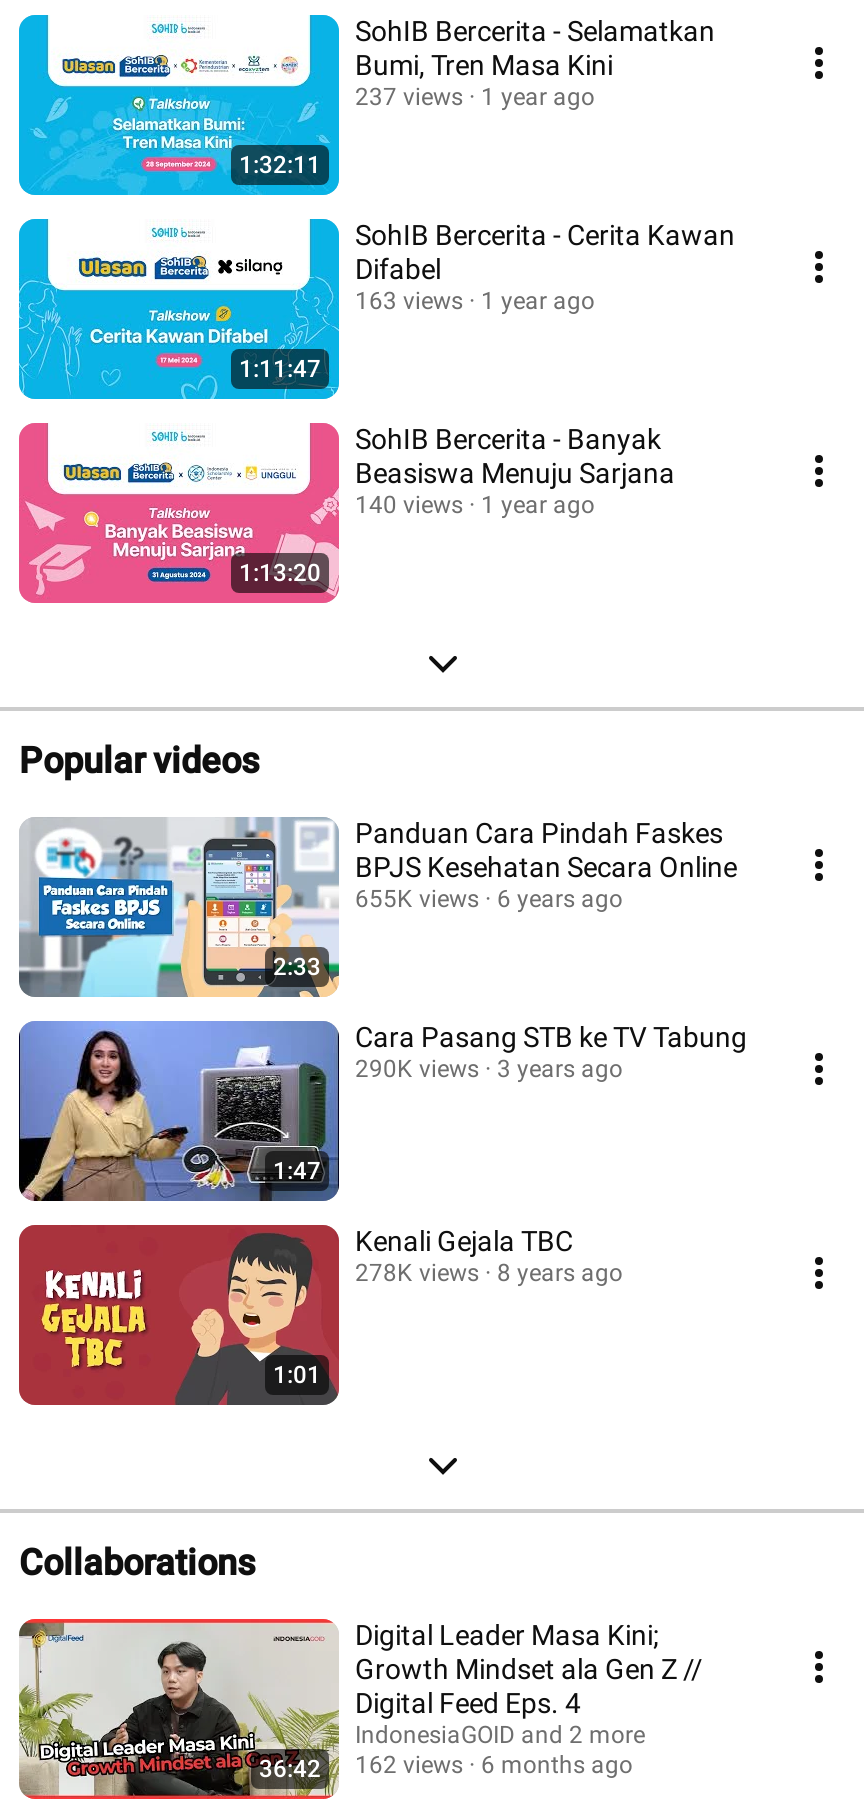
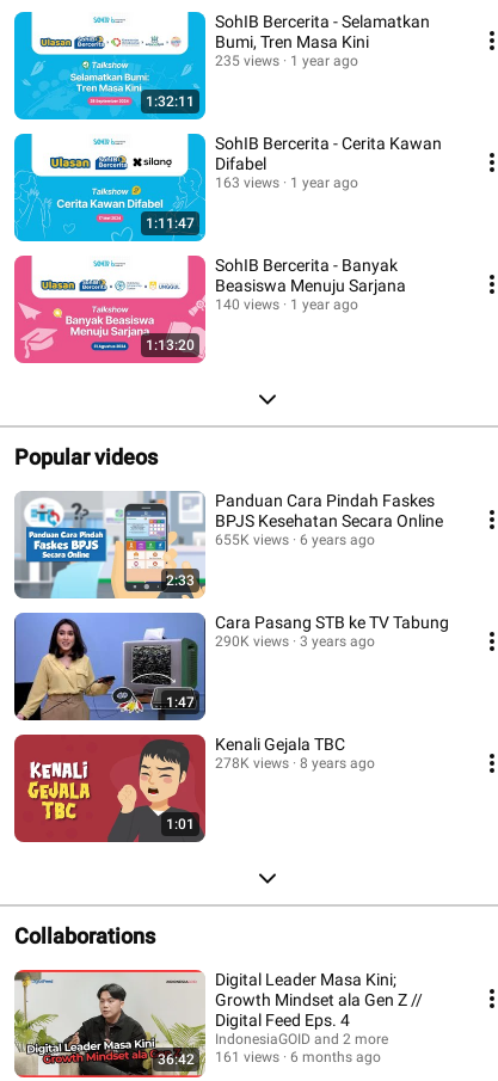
[355,82,595,110] 237 views 1 year ago -> [215,52,358,69] 235 views 1 year ago
[259,1750,633,1782] 36:42 162 views 6 months ago -> [158,1048,381,1067] 36:42 161 views 6 months ago

